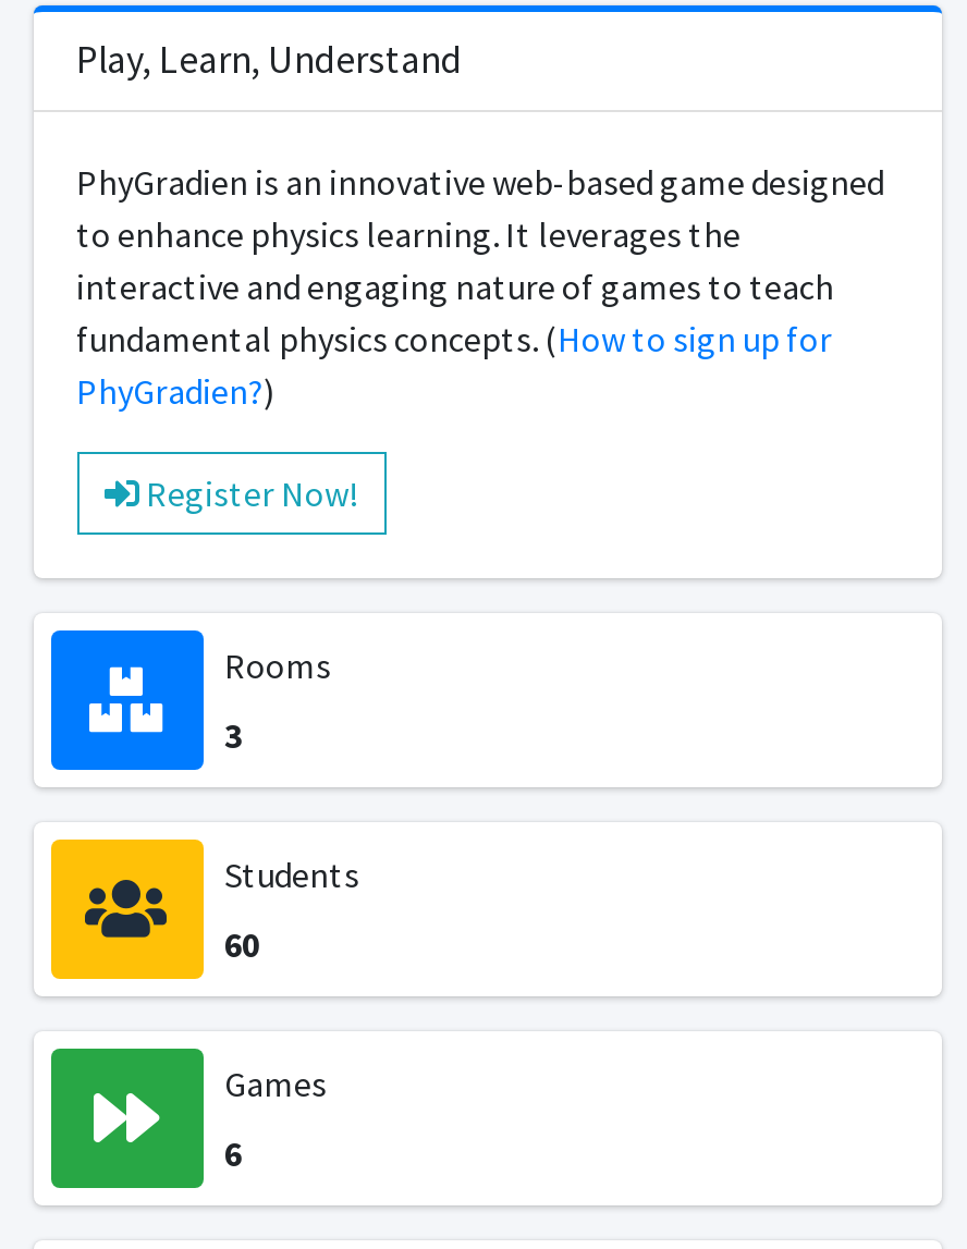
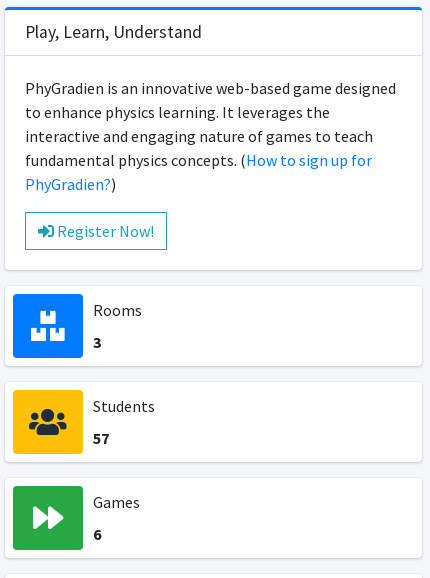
[224,922,259,966] 60 -> [92,428,108,448] 57

